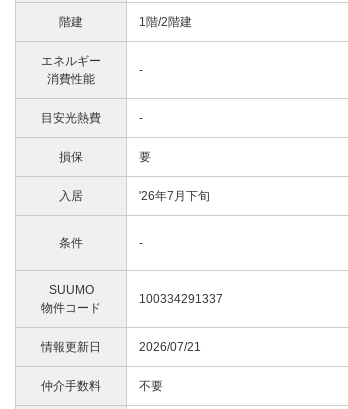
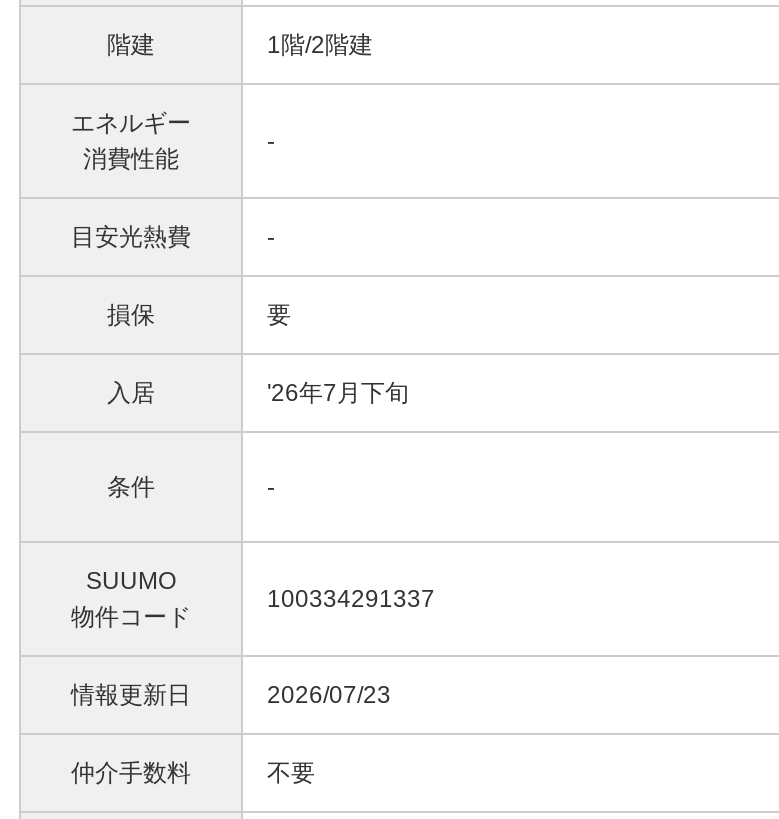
[139,340,201,354] 2026/07/21 -> [267,681,391,709] 2026/07/23

